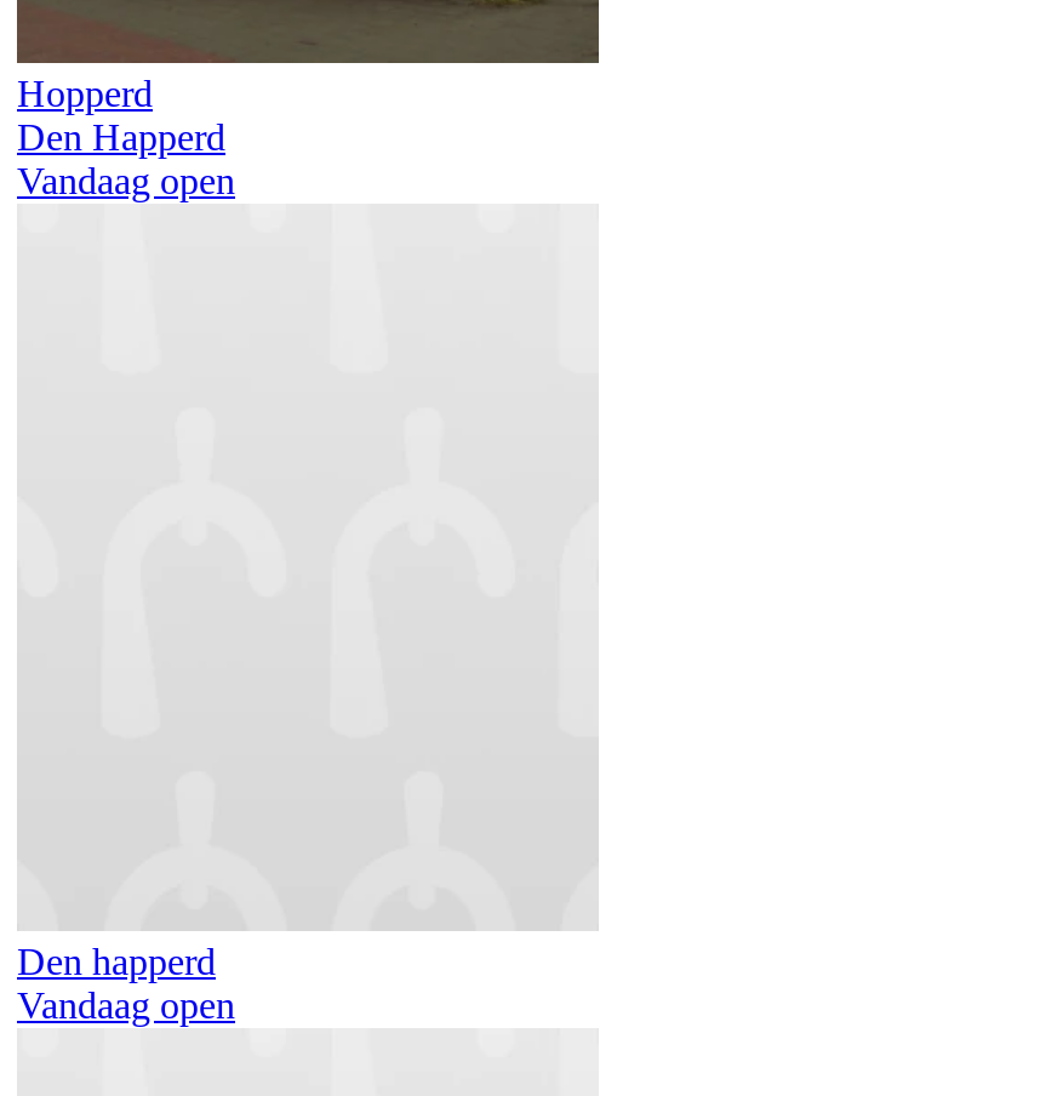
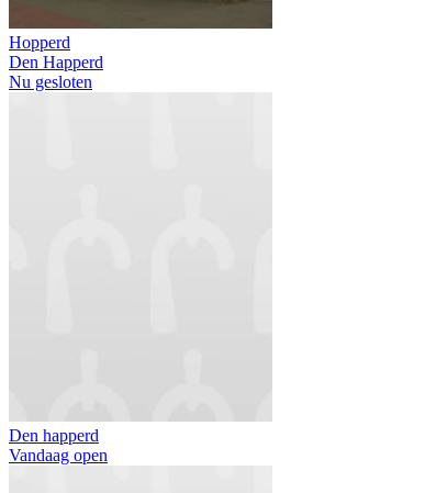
[17,161,235,202] Vandaag open -> [9,73,92,91] Nu gesloten

